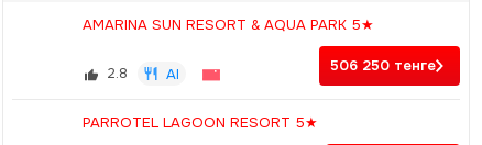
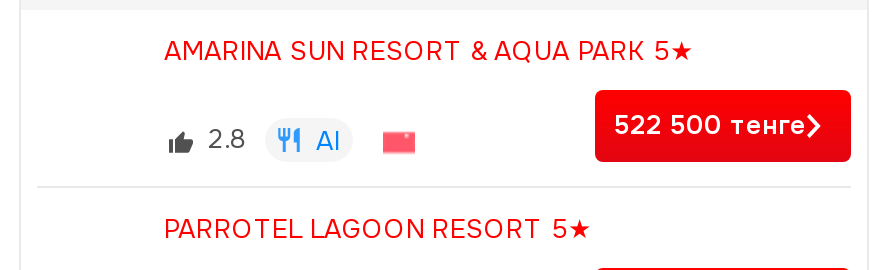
[330,56,435,75] 506 250 тенге -> [614,108,806,142] 522 500 тенге

